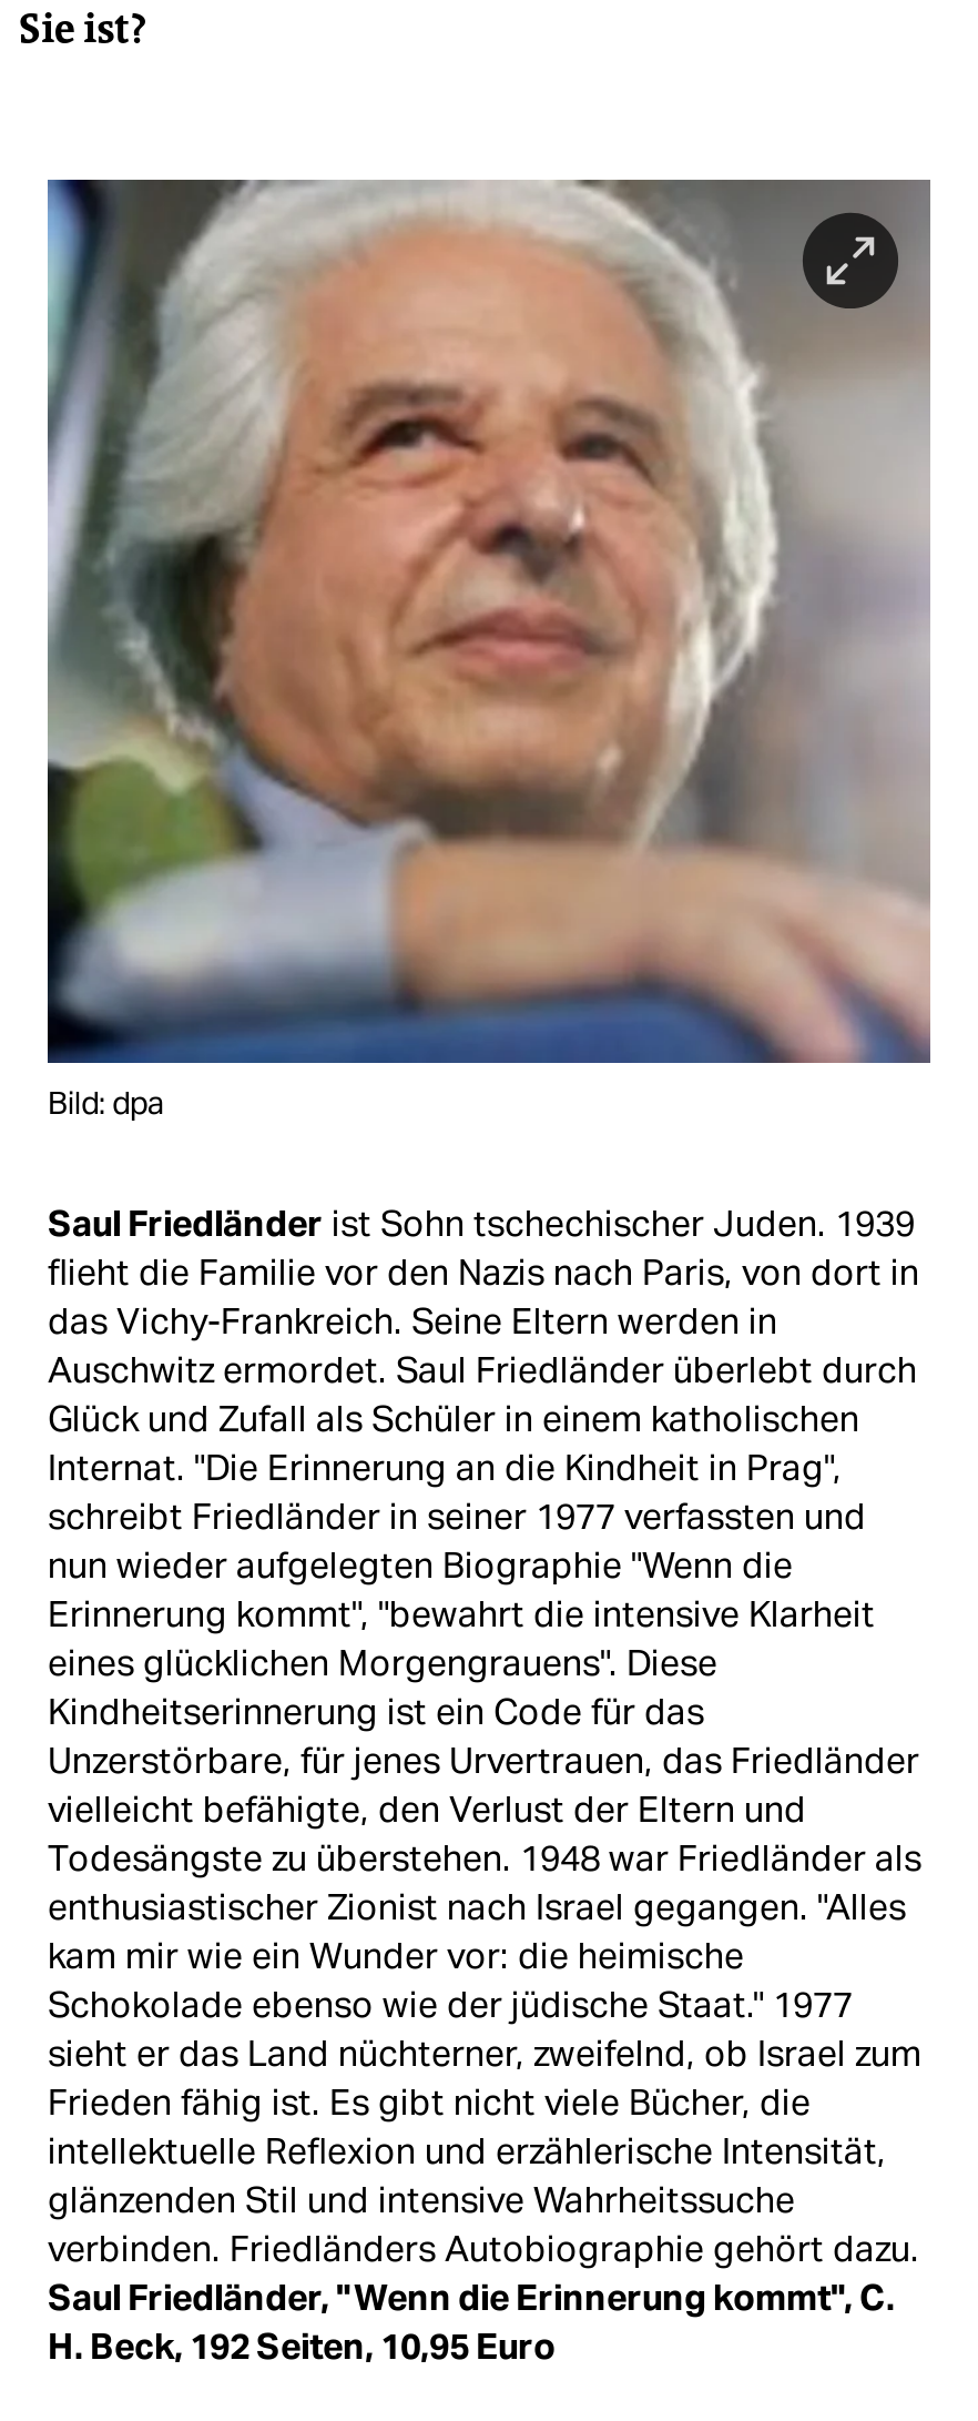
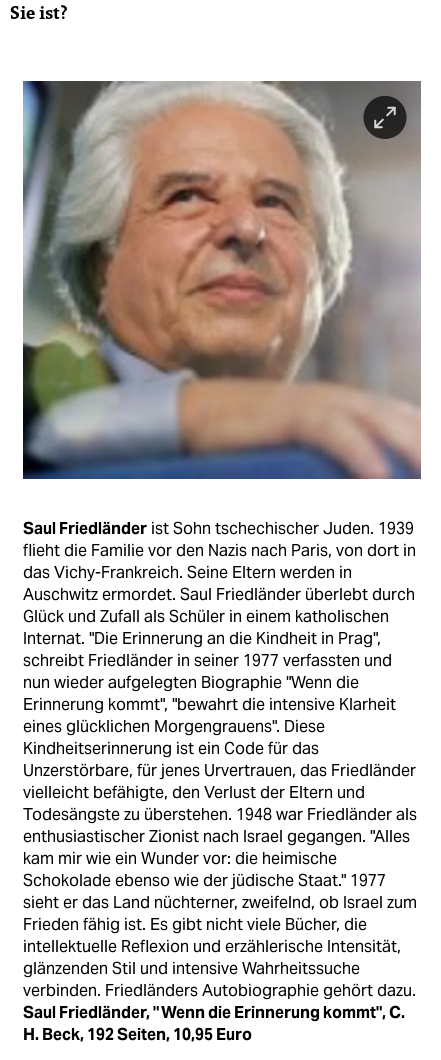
[48,1084,165,1124] Bild: dpa -> none

